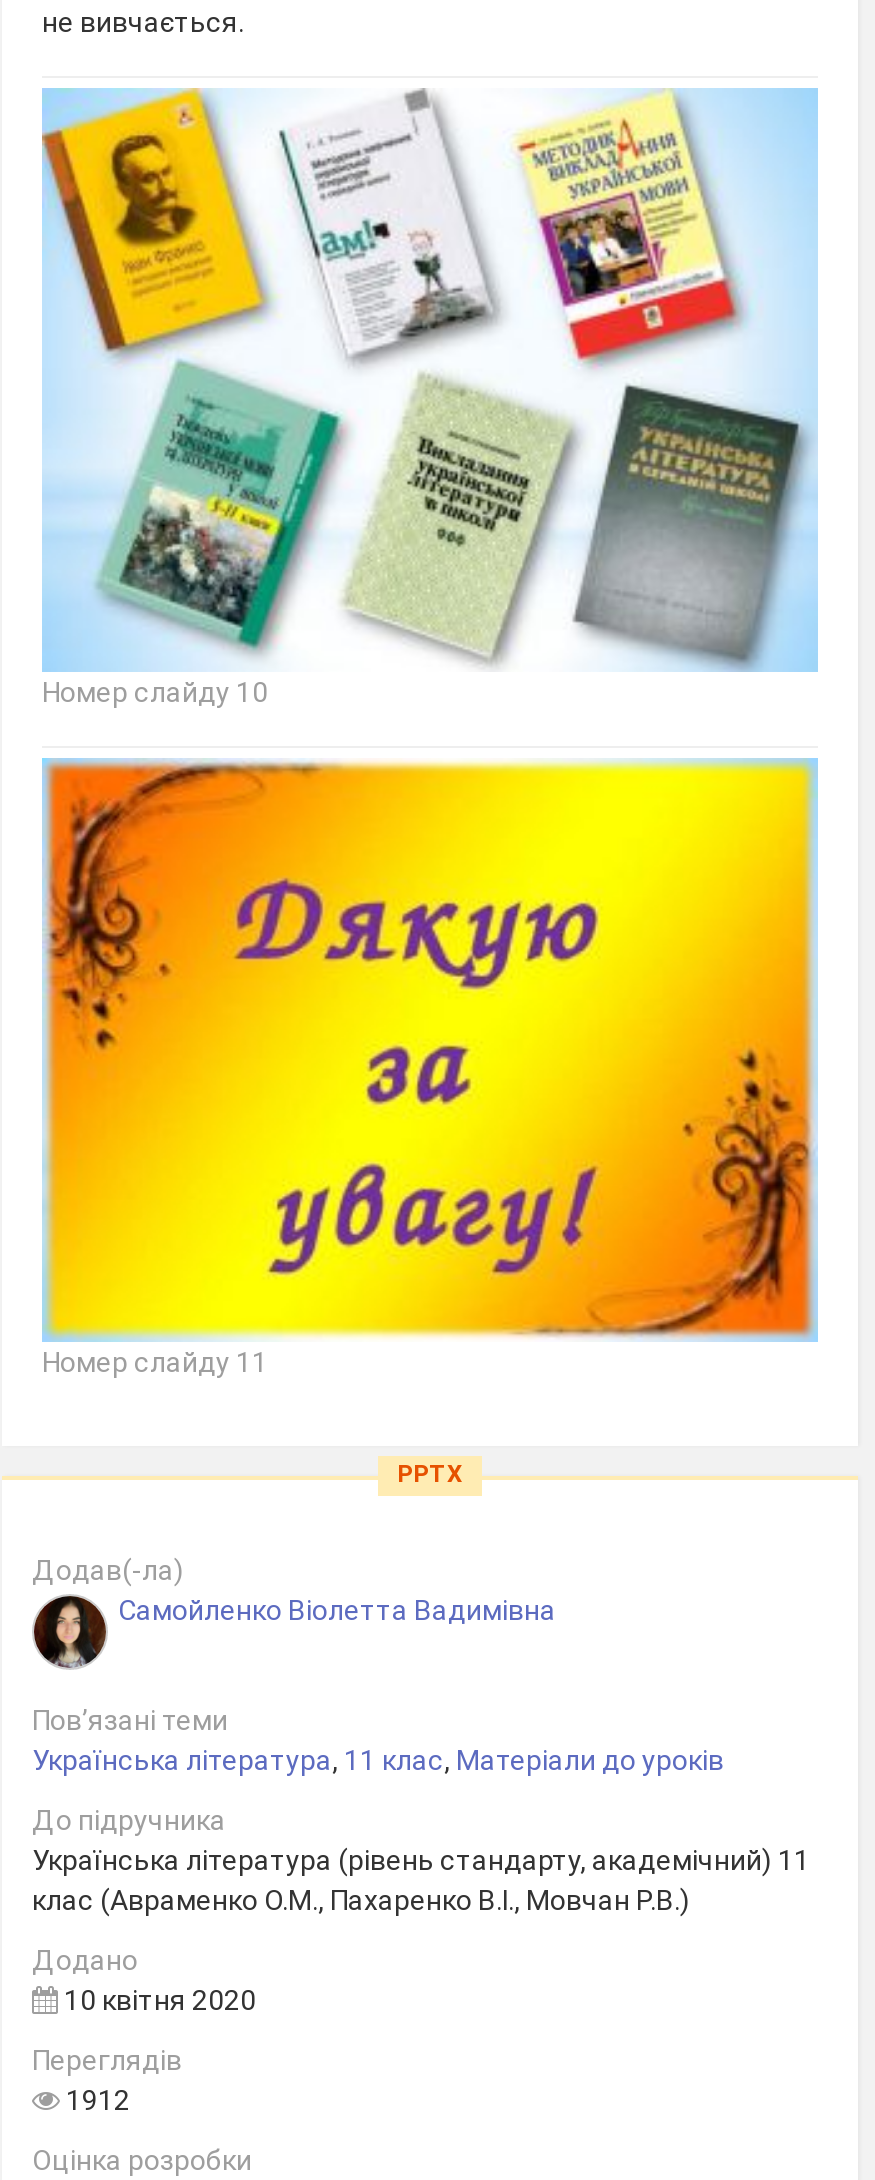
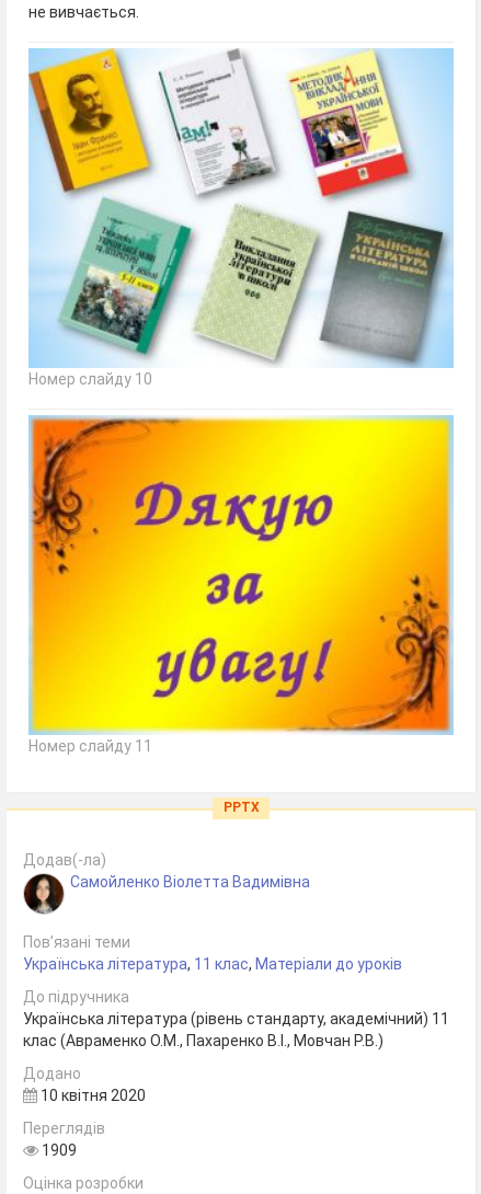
[60,2085,130,2117] 1912 -> [38,1142,77,1159] 1909

